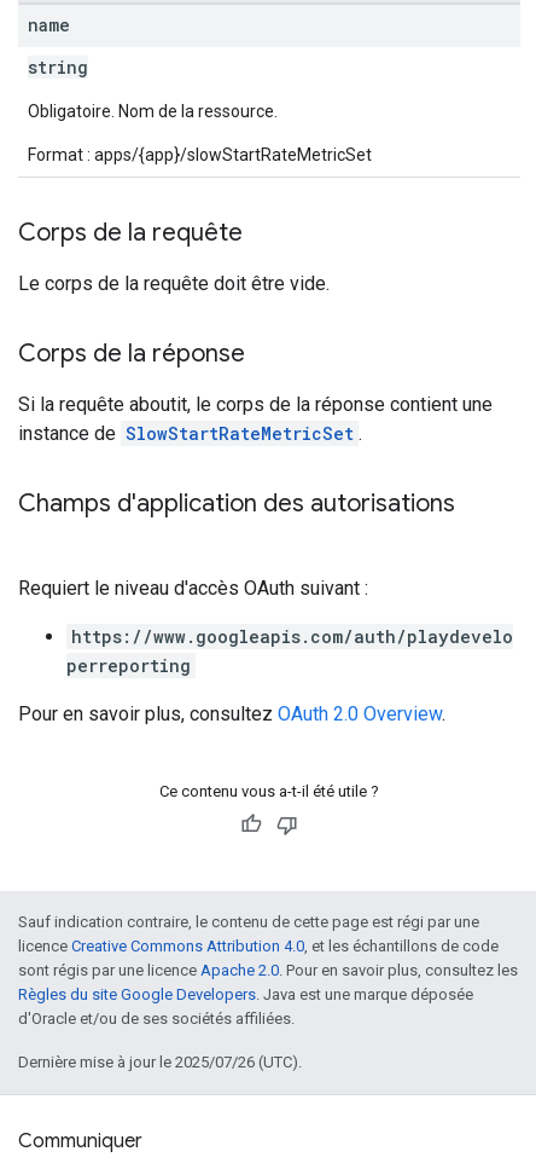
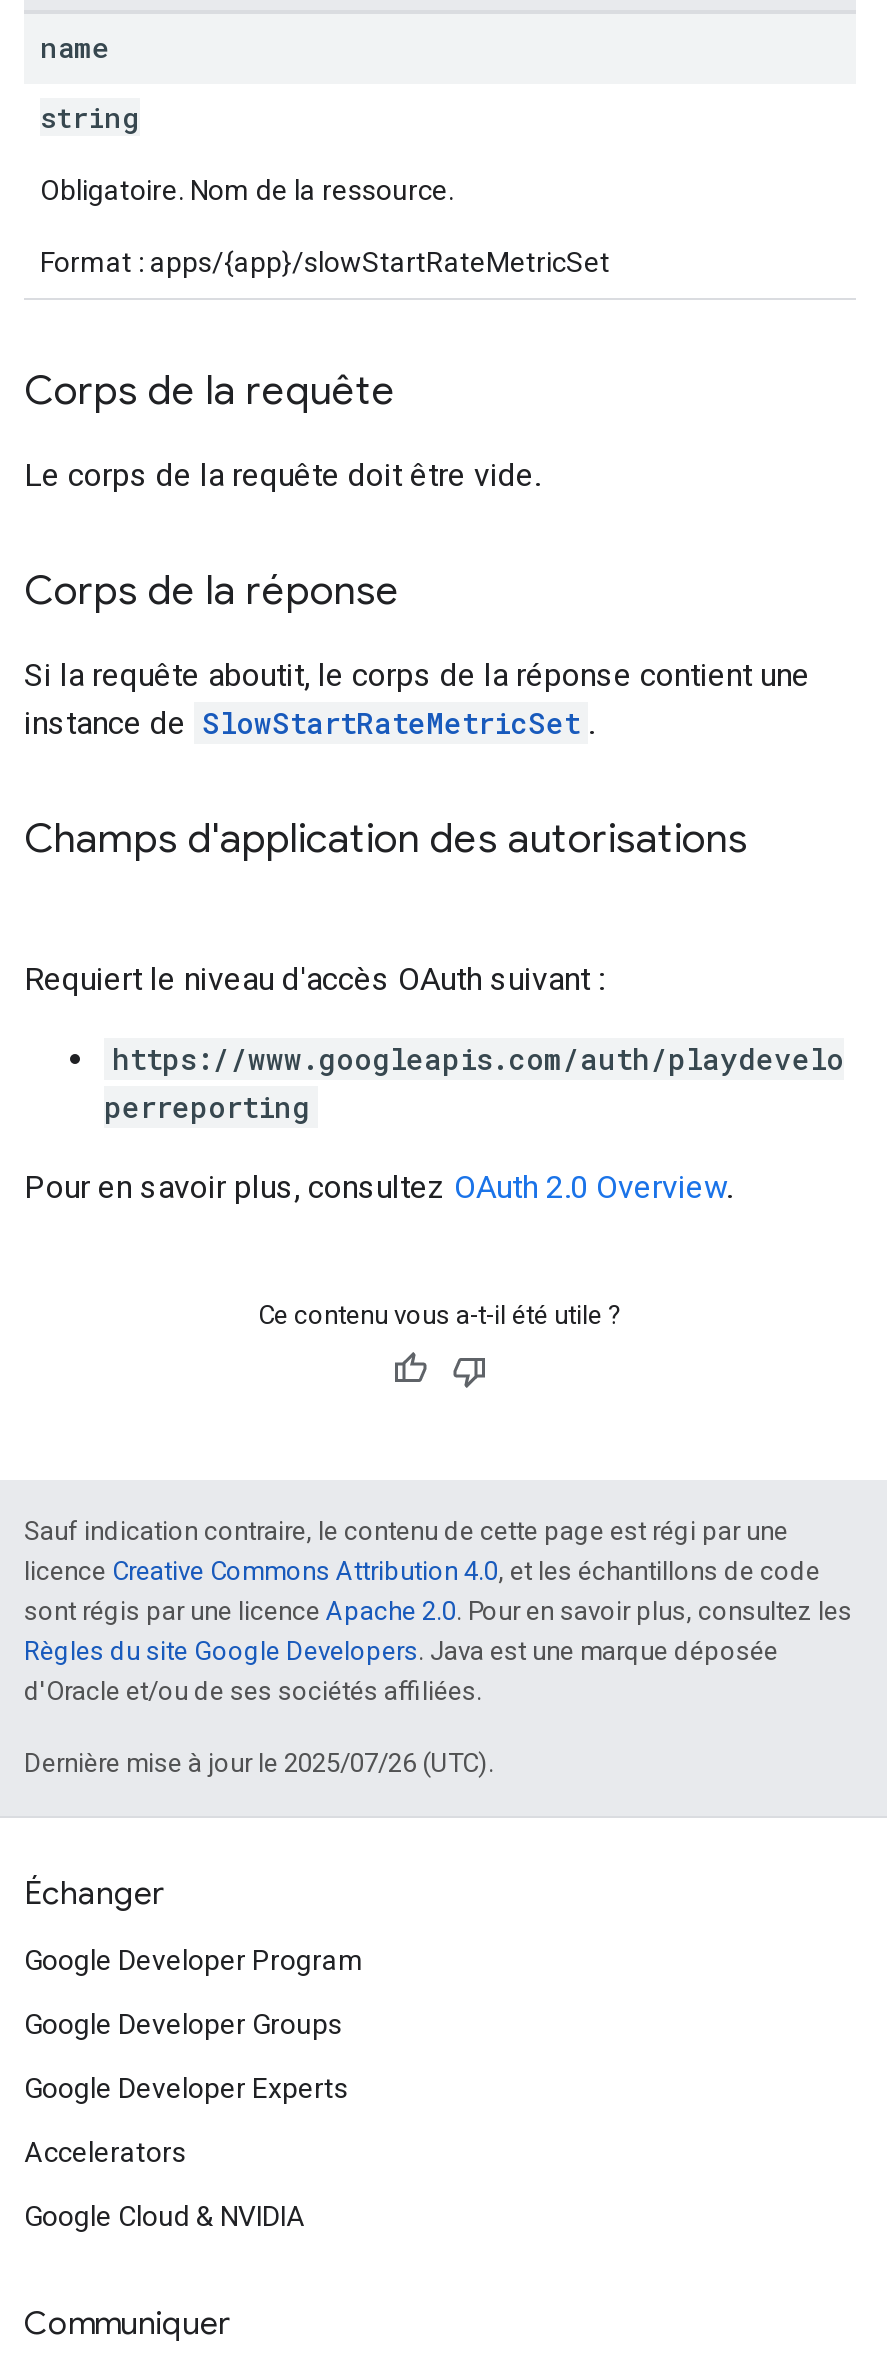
none -> [24,1874,364,2232] Échanger | Google Developer Program | Google Developer Groups | Google Developer Experts | Accelerators | Google Cloud & NVIDIA

